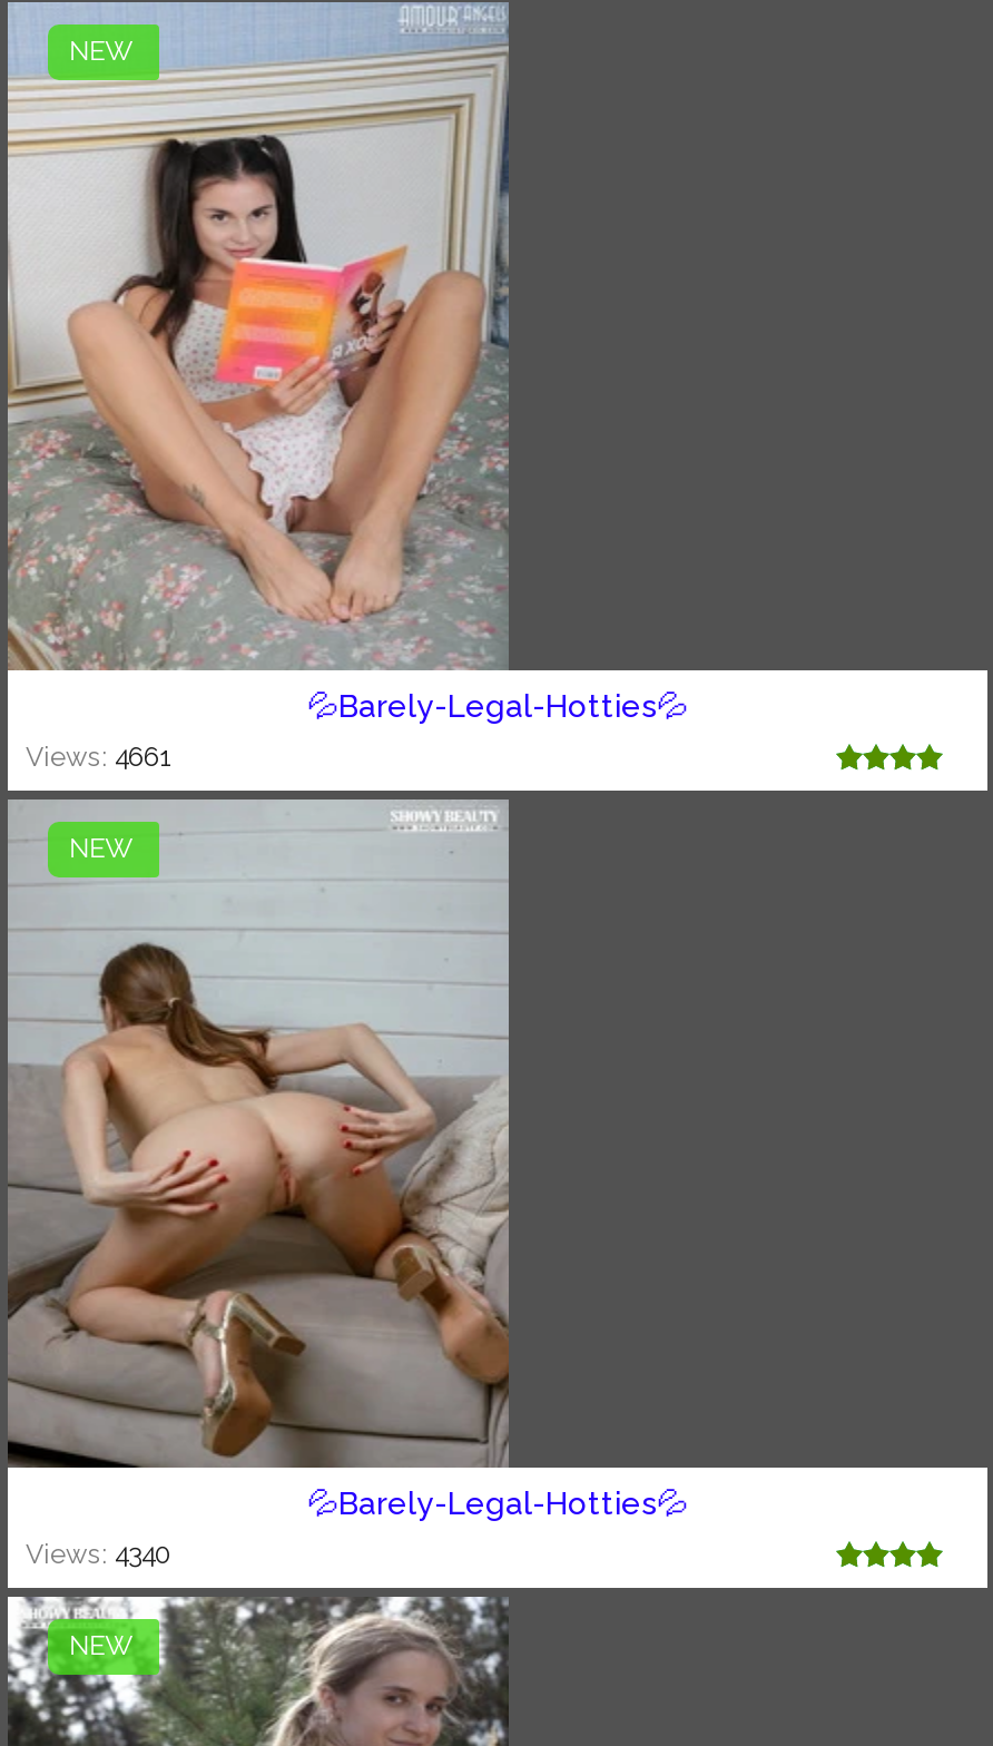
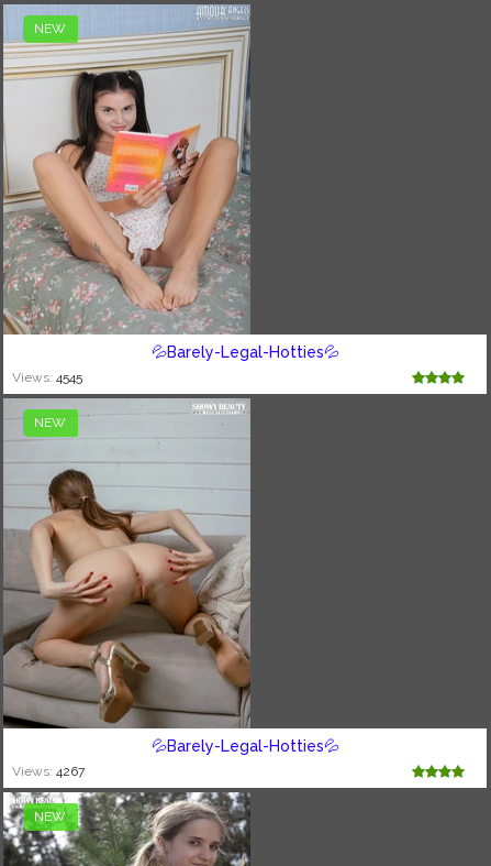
[26,742,170,773] Views: 4661 -> [12,370,82,385] Views: 4545
[26,1539,173,1570] Views: 4340 -> [12,764,85,779] Views: 4267

